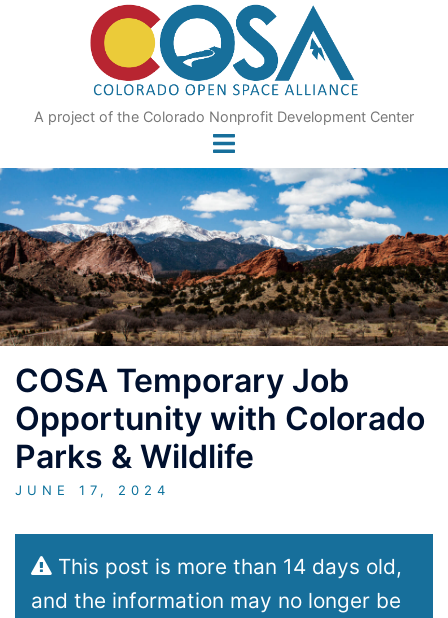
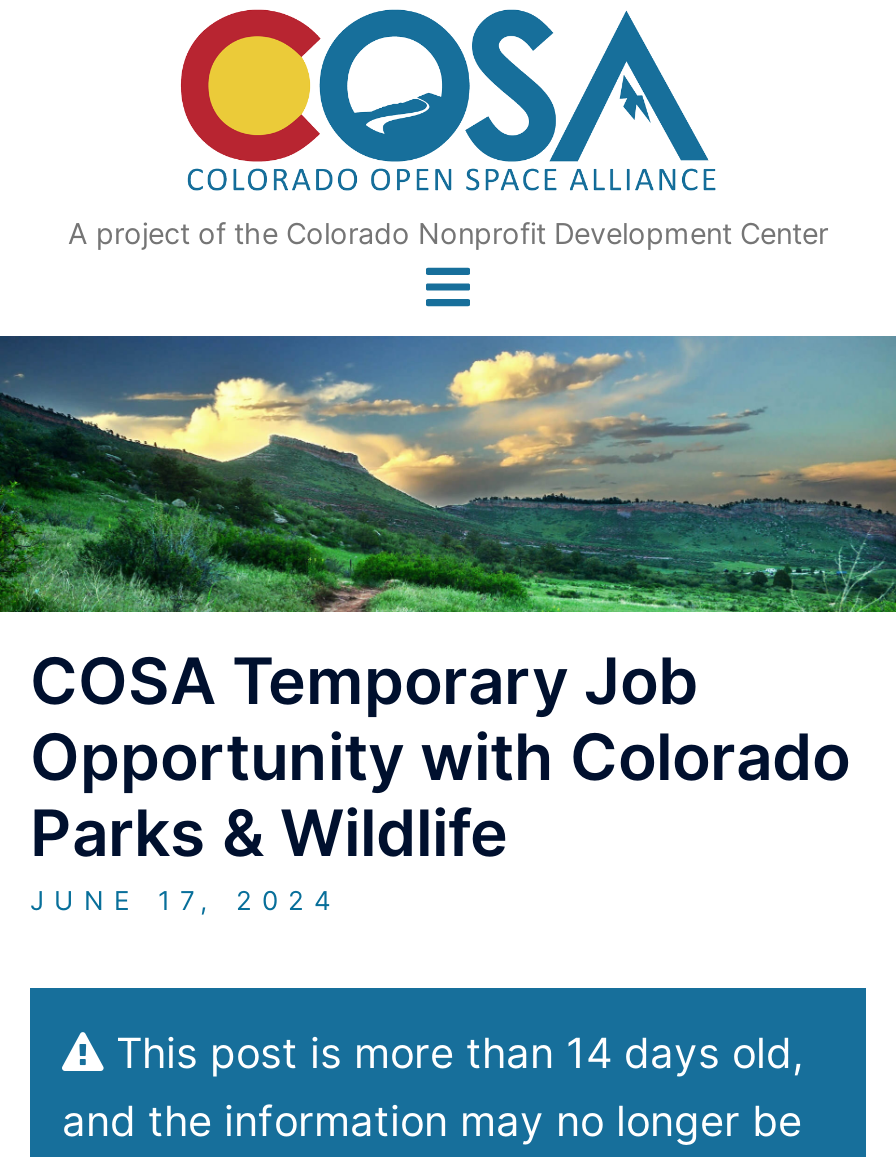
[3,167,445,347] [image] -> [6,334,890,614] [image]

